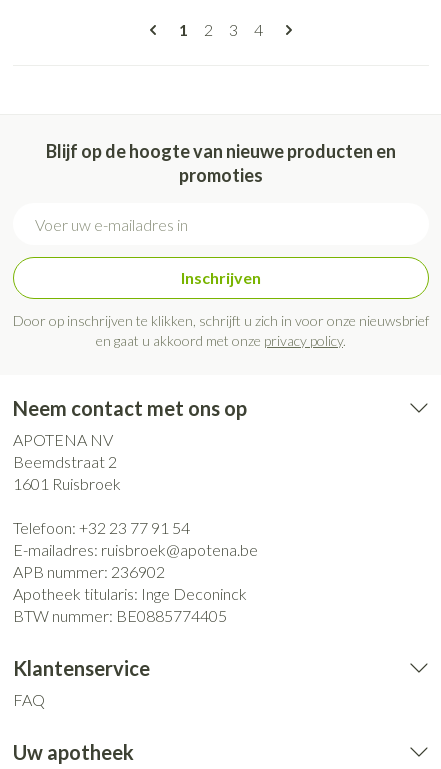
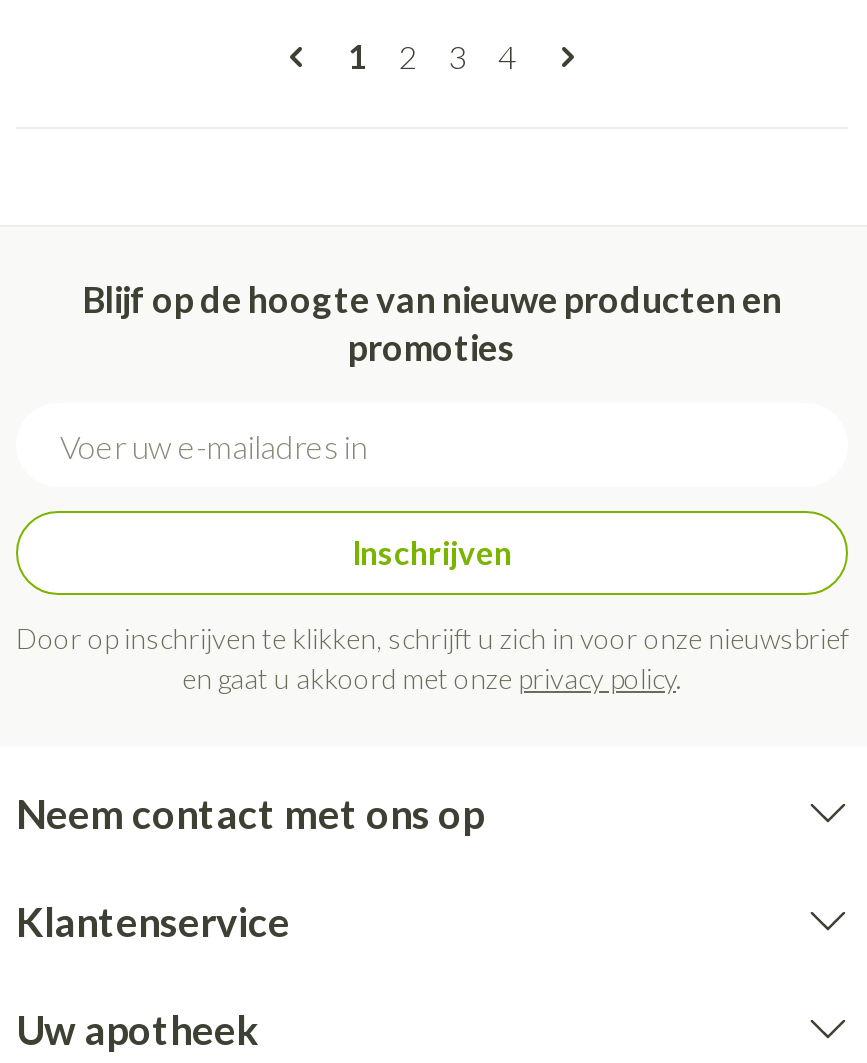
[13,430,258,625] APOTENA NV | Beemdstraat 2 | 1601 Ruisbroek | Telefoon: +32 23 77 91 54 | E-mailadres: ruisbroek@apotena.be | APB nummer: 236902 | Apotheek titularis: Inge Deconinck | BTW nummer: BE0885774405 -> none
[13,690,45,709] FAQ -> none

